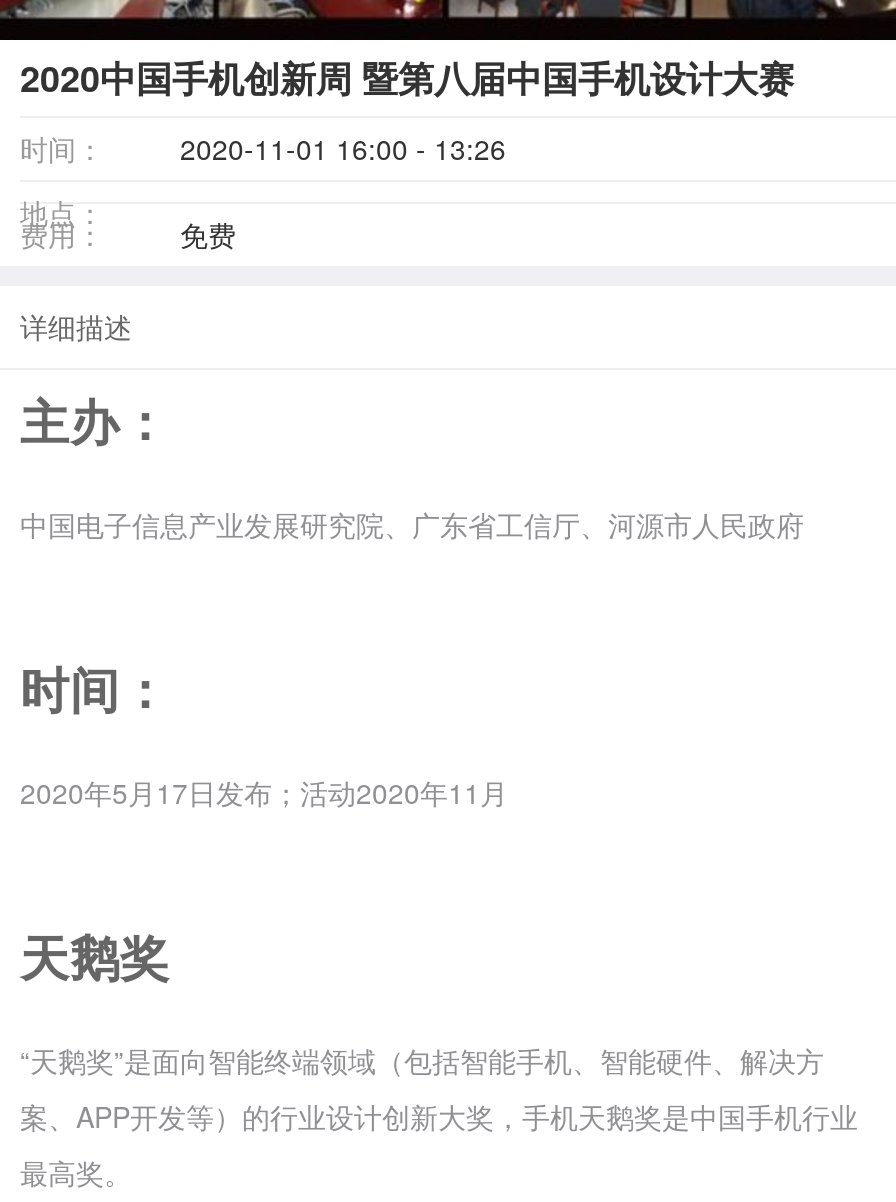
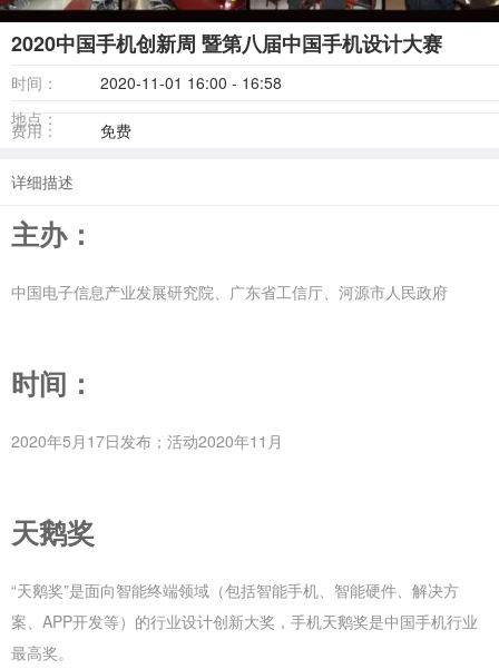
[20,128,506,168] 时间： 2020-11-01 16:00 - 13:26 -> [11,71,282,94] 时间： 2020-11-01 16:00 - 16:58

